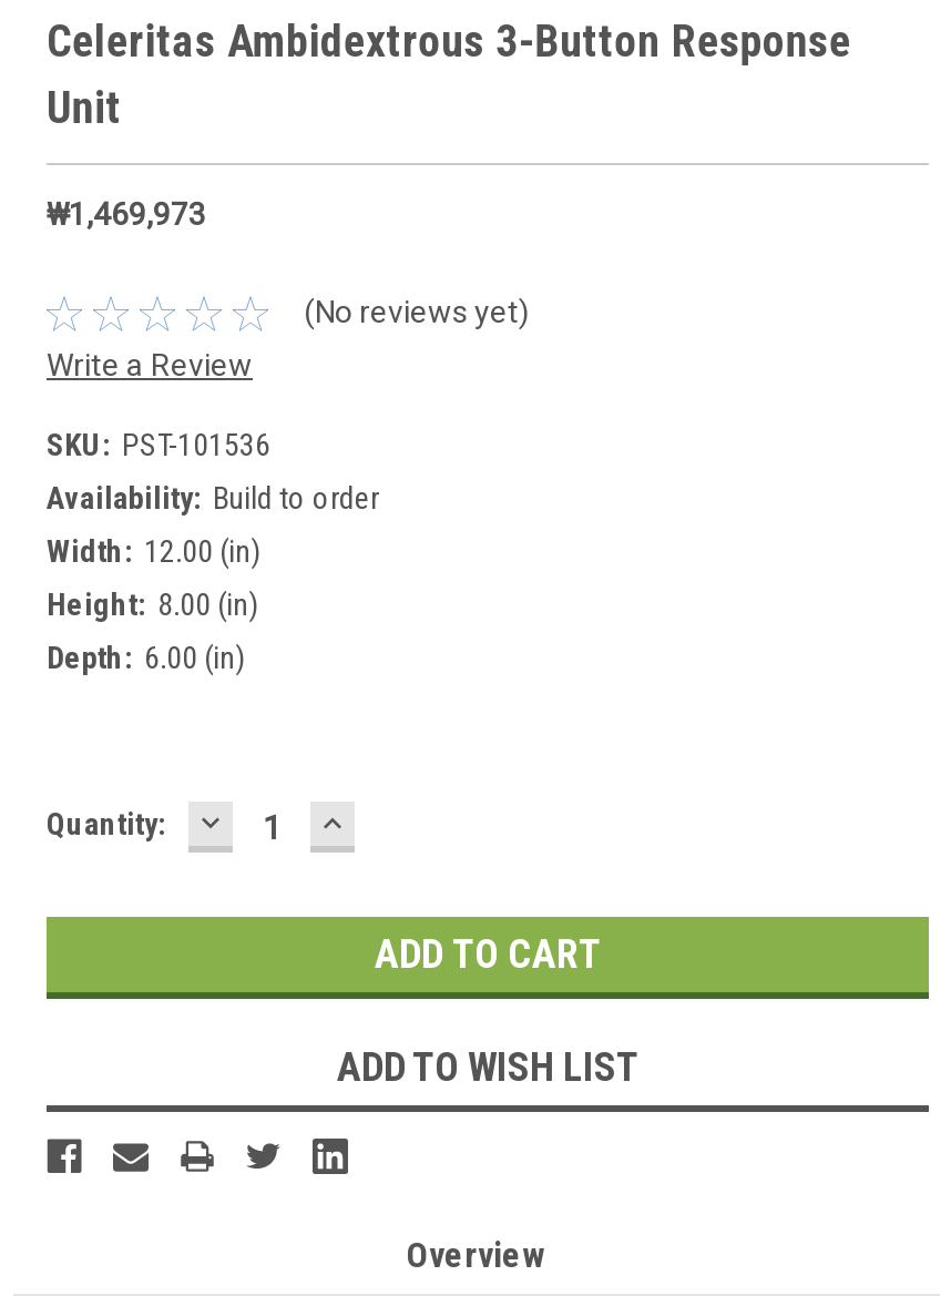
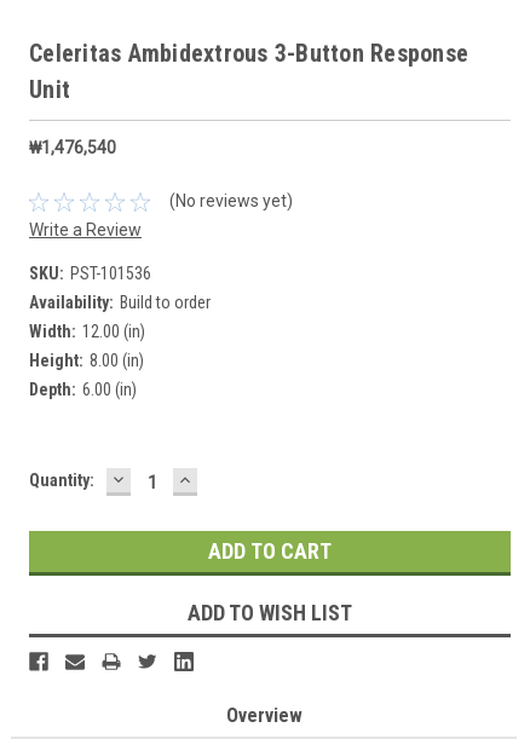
[47,196,206,232] ₩1,469,973 -> [29,138,116,157] ₩1,476,540

